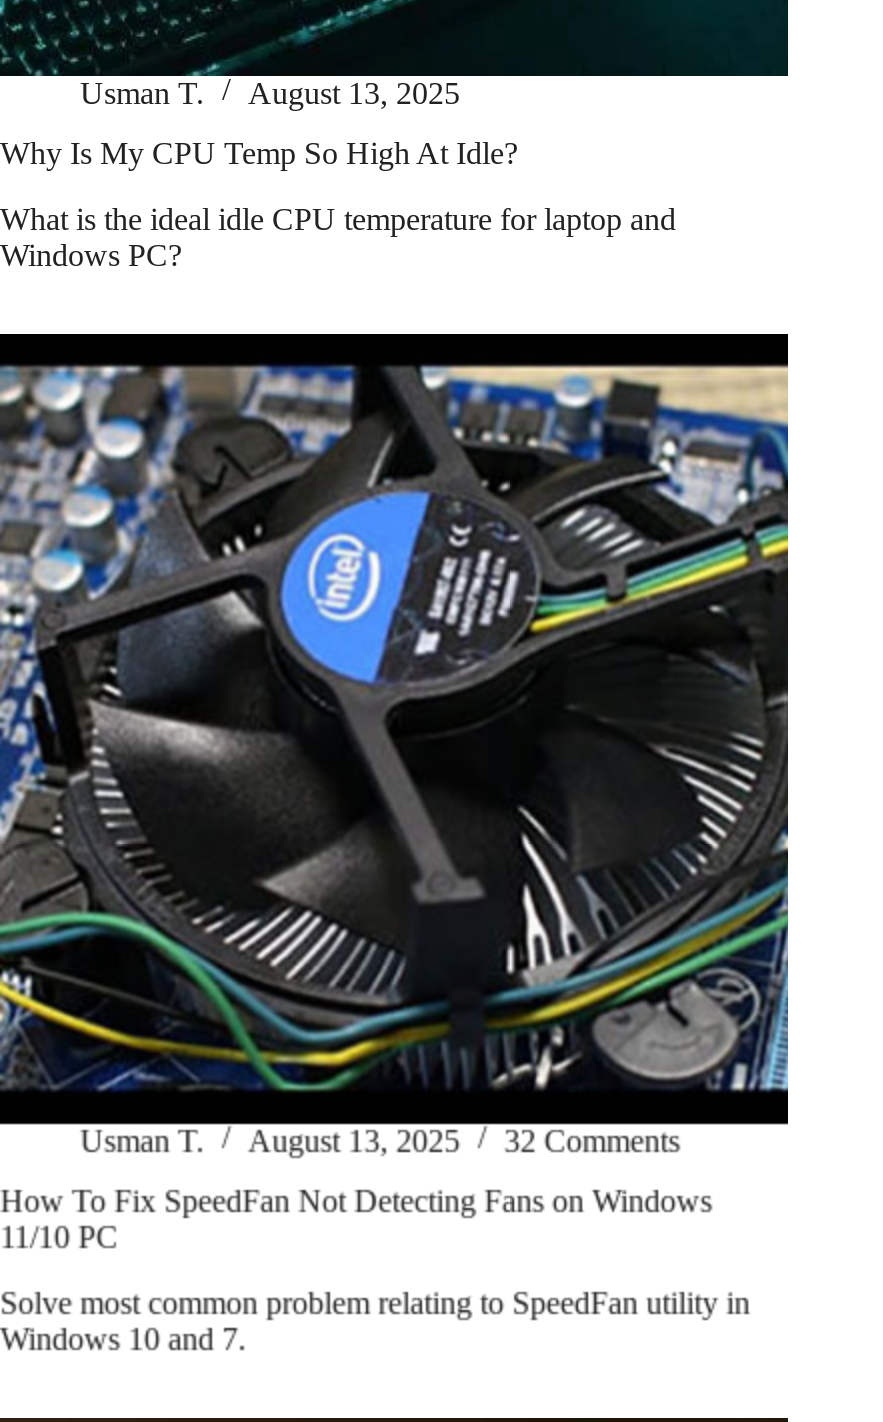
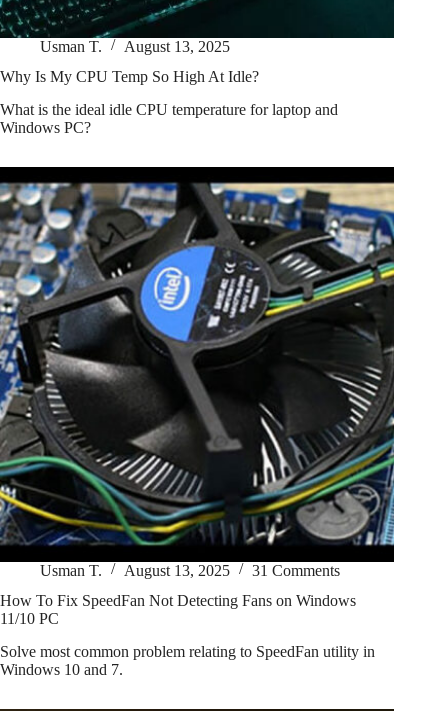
[80,1123,680,1157] Usman T. August 13, 2025 32 Comments -> [40,561,340,578] Usman T. August 13, 2025 31 Comments

